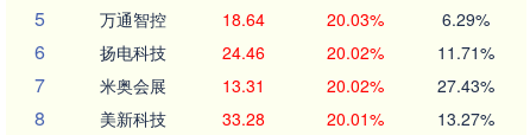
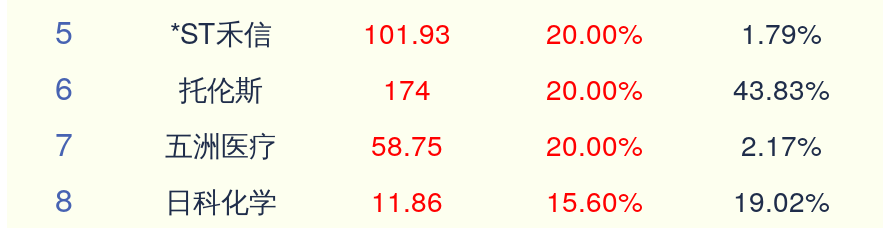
[100,7,490,31] 万通智控 | 18.64 | 20.03% | 6.29% -> [170,12,821,52] *ST禾信 | 101.93 | 20.00% | 1.79%
[100,40,494,64] 扬电科技 | 24.46 | 20.02% | 11.71% -> [179,68,829,108] 托伦斯 | 174 | 20.00% | 43.83%
[100,73,494,97] 米奥会展 | 13.31 | 20.02% | 27.43% -> [165,124,821,164] 五洲医疗 | 58.75 | 20.00% | 2.17%
[100,107,494,130] 美新科技 | 33.28 | 20.01% | 13.27% -> [165,180,829,220] 日科化学 | 11.86 | 15.60% | 19.02%

